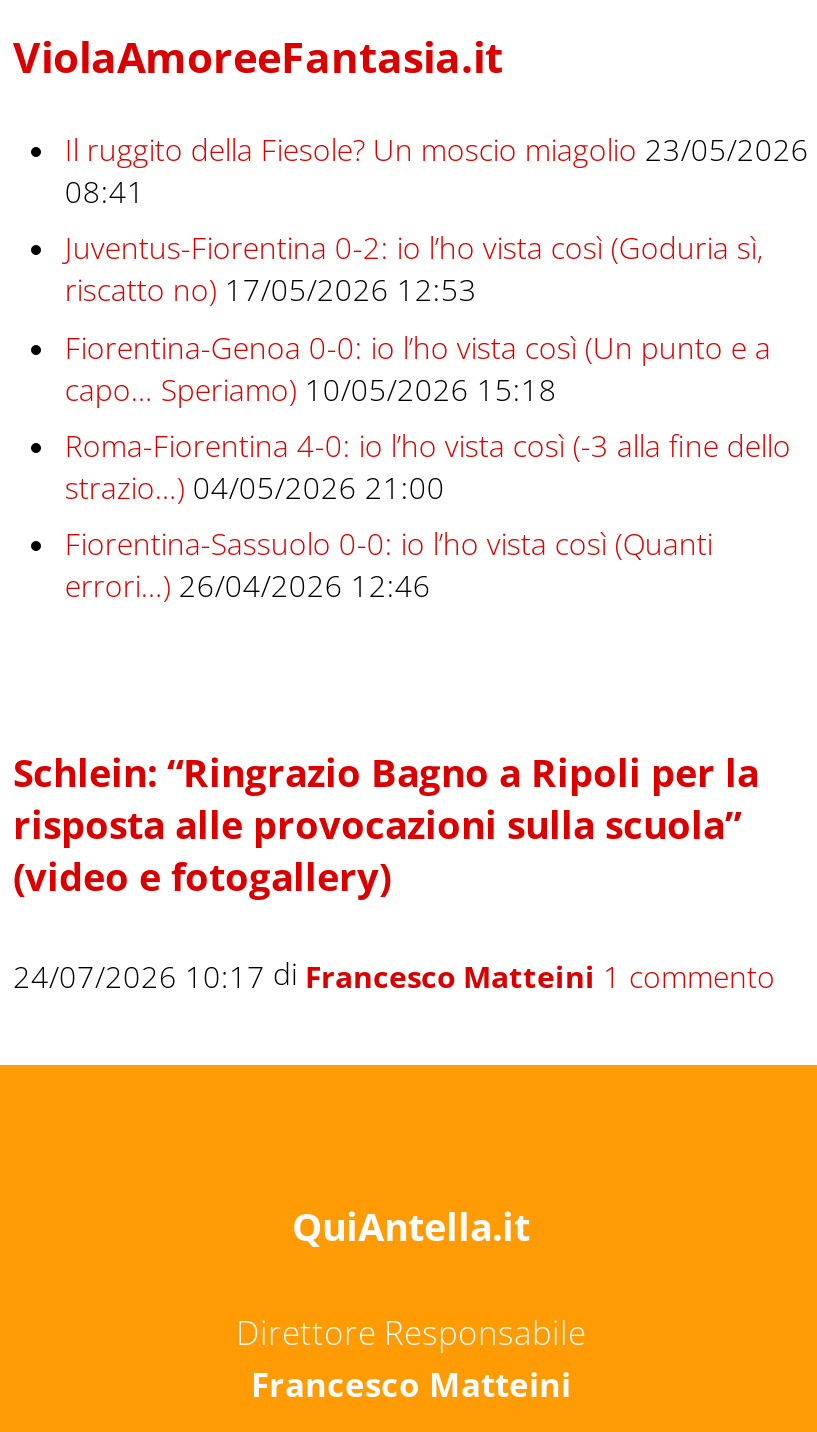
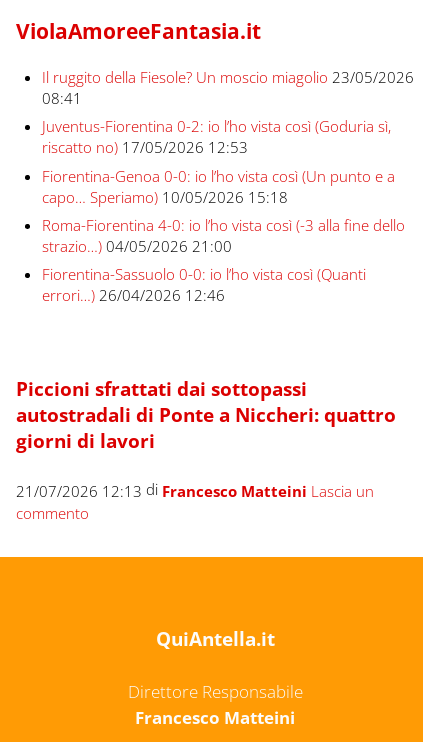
[13,747,759,901] Schlein: “Ringrazio Bagno a Ripoli per la | risposta alle provocazioni sulla scuola” | (video e fotogallery) -> [16,376,396,453] Piccioni sfrattati dai sottopassi | autostradali di Ponte a Niccheri: quattro | giorni di lavori
[13,953,775,996] 24/07/2026 10:17 di Francesco Matteini 1 commento -> [16,479,374,523] 21/07/2026 12:13 di Francesco Matteini Lascia un | commento

